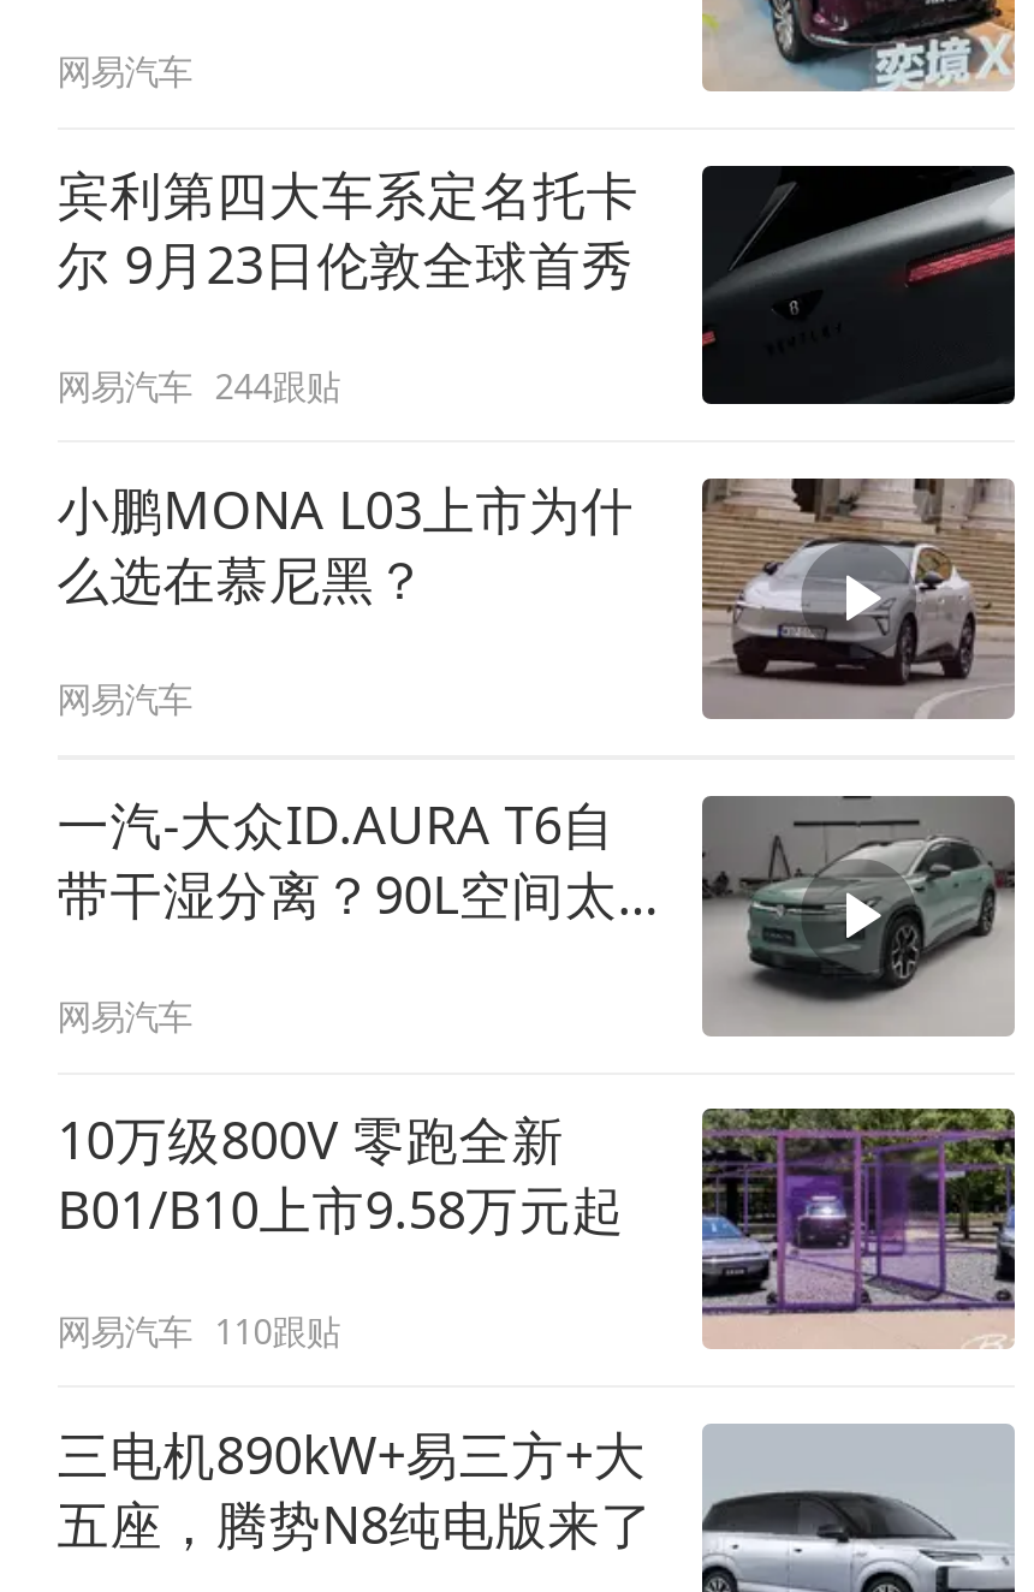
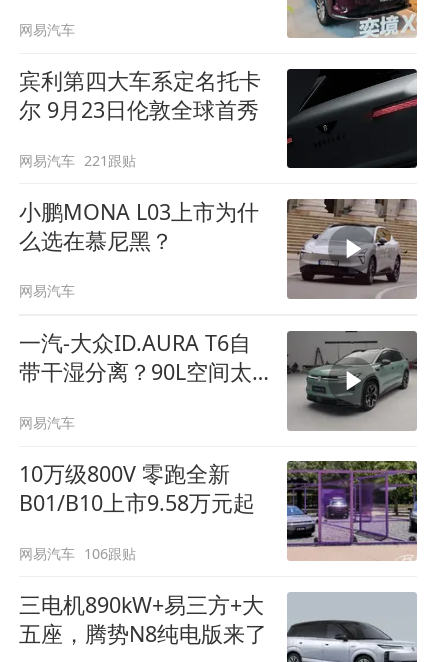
[57,362,340,408] 网易汽车 244跟贴 -> [19,151,136,170] 网易汽车 221跟贴
[57,1307,340,1353] 网易汽车 110跟贴 -> [19,544,136,563] 网易汽车 106跟贴

